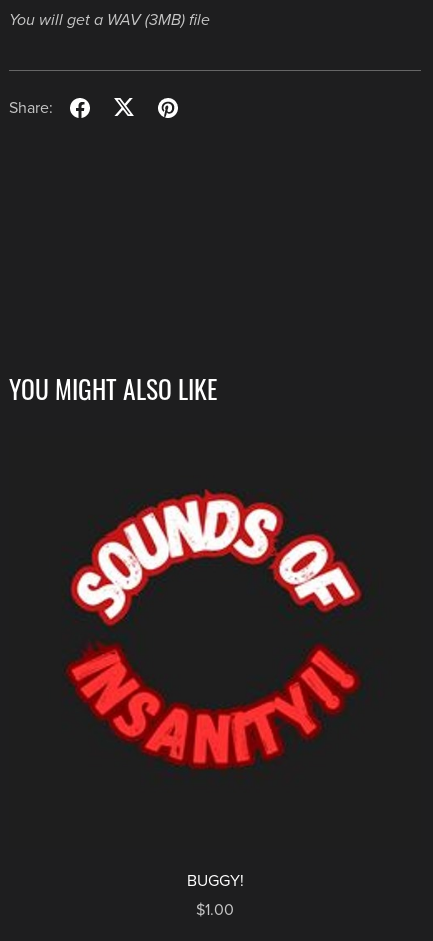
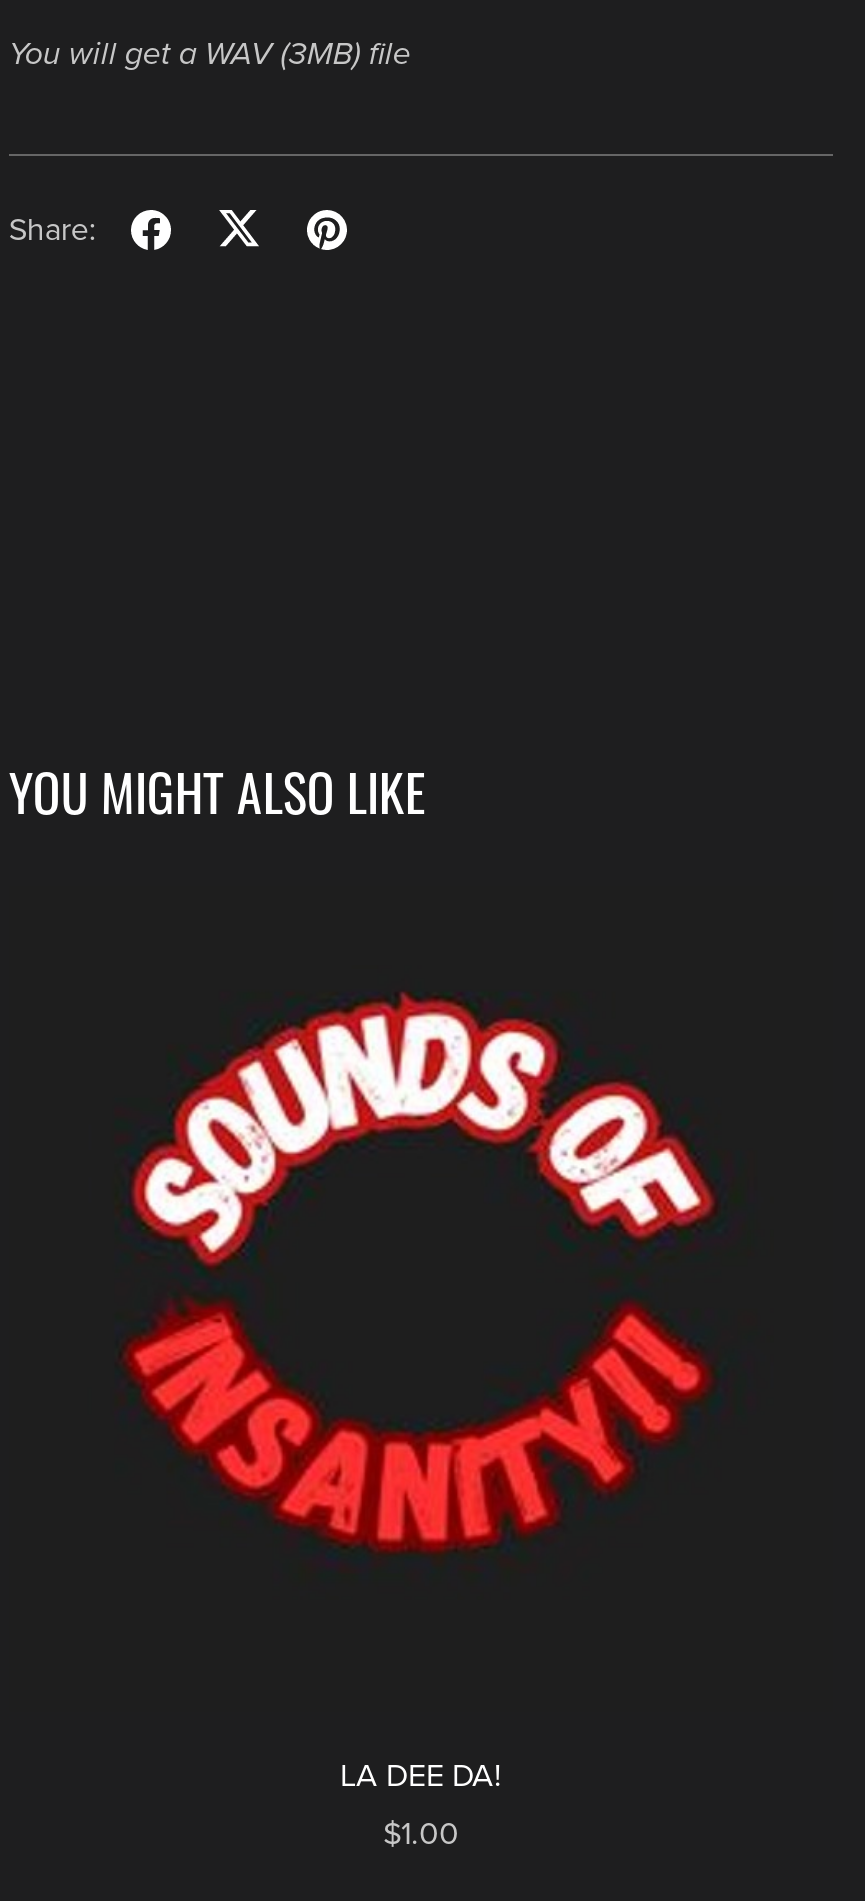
[186,870,243,890] BUGGY! -> [340,1755,502,1795] LA DEE DA!

